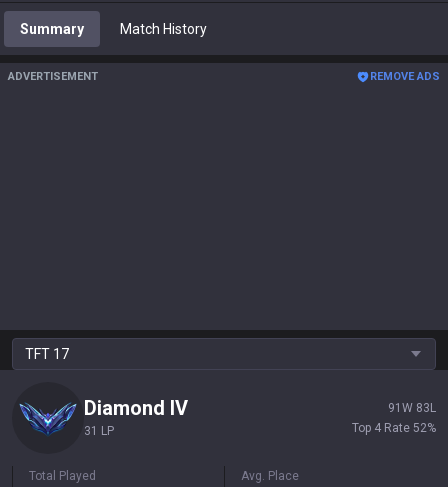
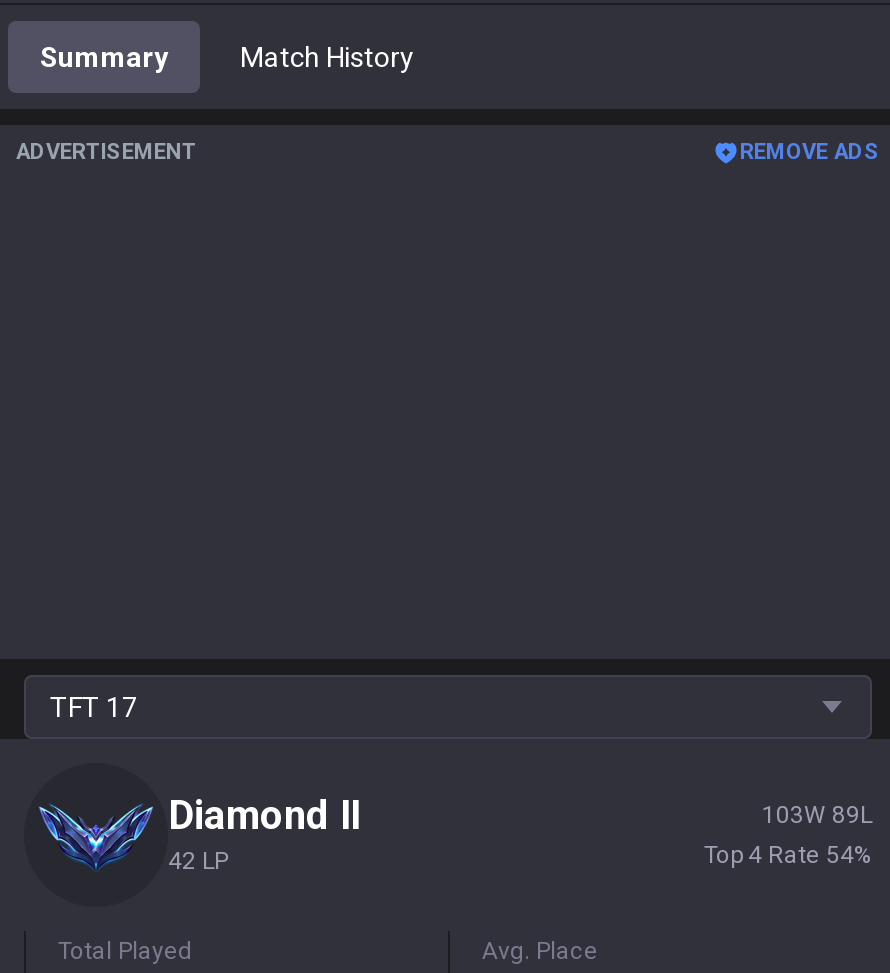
[84,396,188,420] Diamond IV -> [168,791,360,839] Diamond II
[388,401,436,415] 91W 83L -> [762,801,872,829] 103W 89L
[84,424,114,438] 31 LP -> [168,847,228,875] 42 LP
[352,421,436,435] Top 4 Rate 52% -> [704,841,872,869] Top 4 Rate 54%

